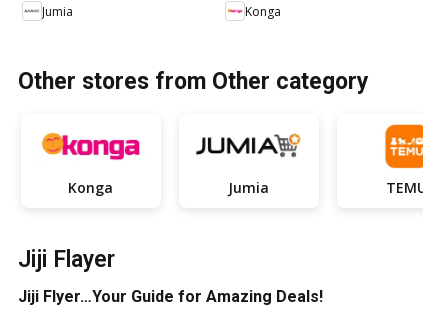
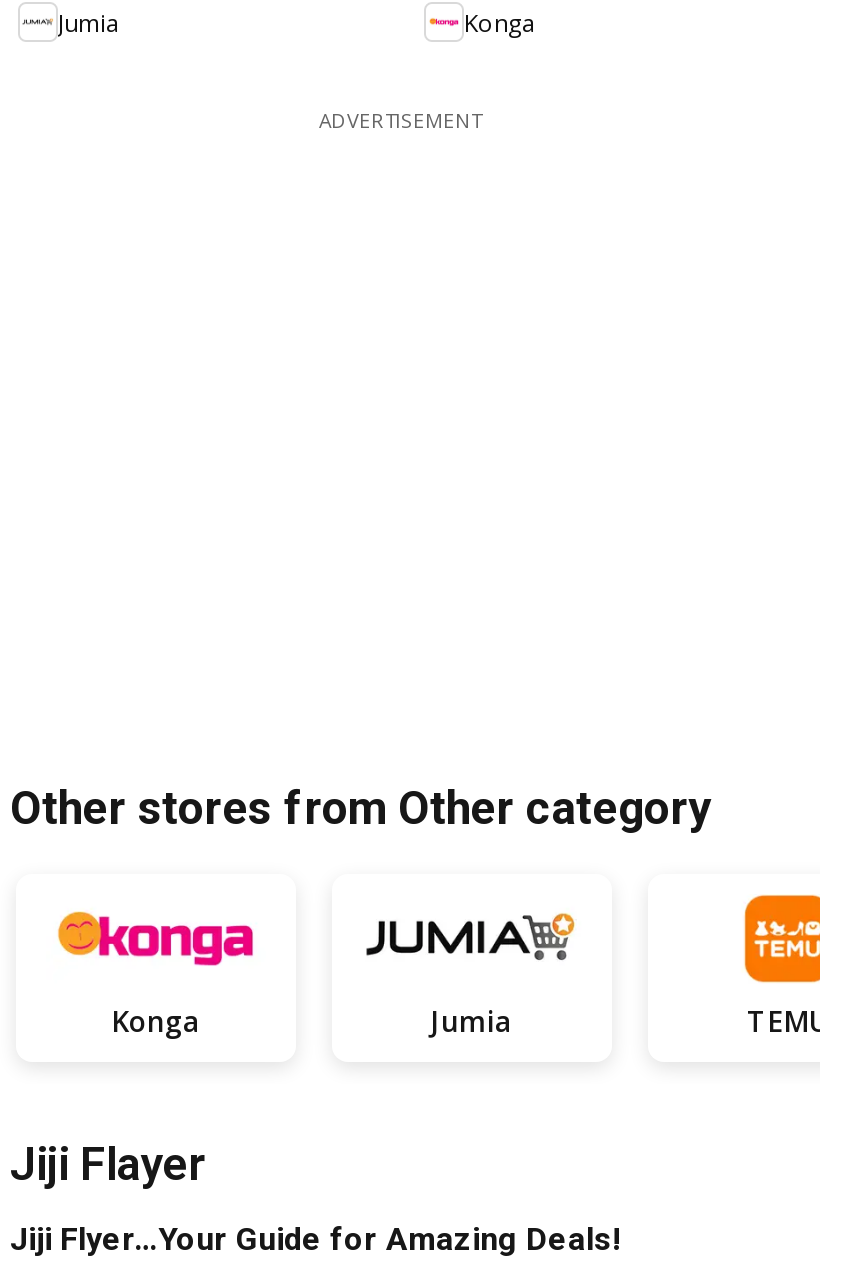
none -> [319,106,481,134] ADVERTISEMENT

